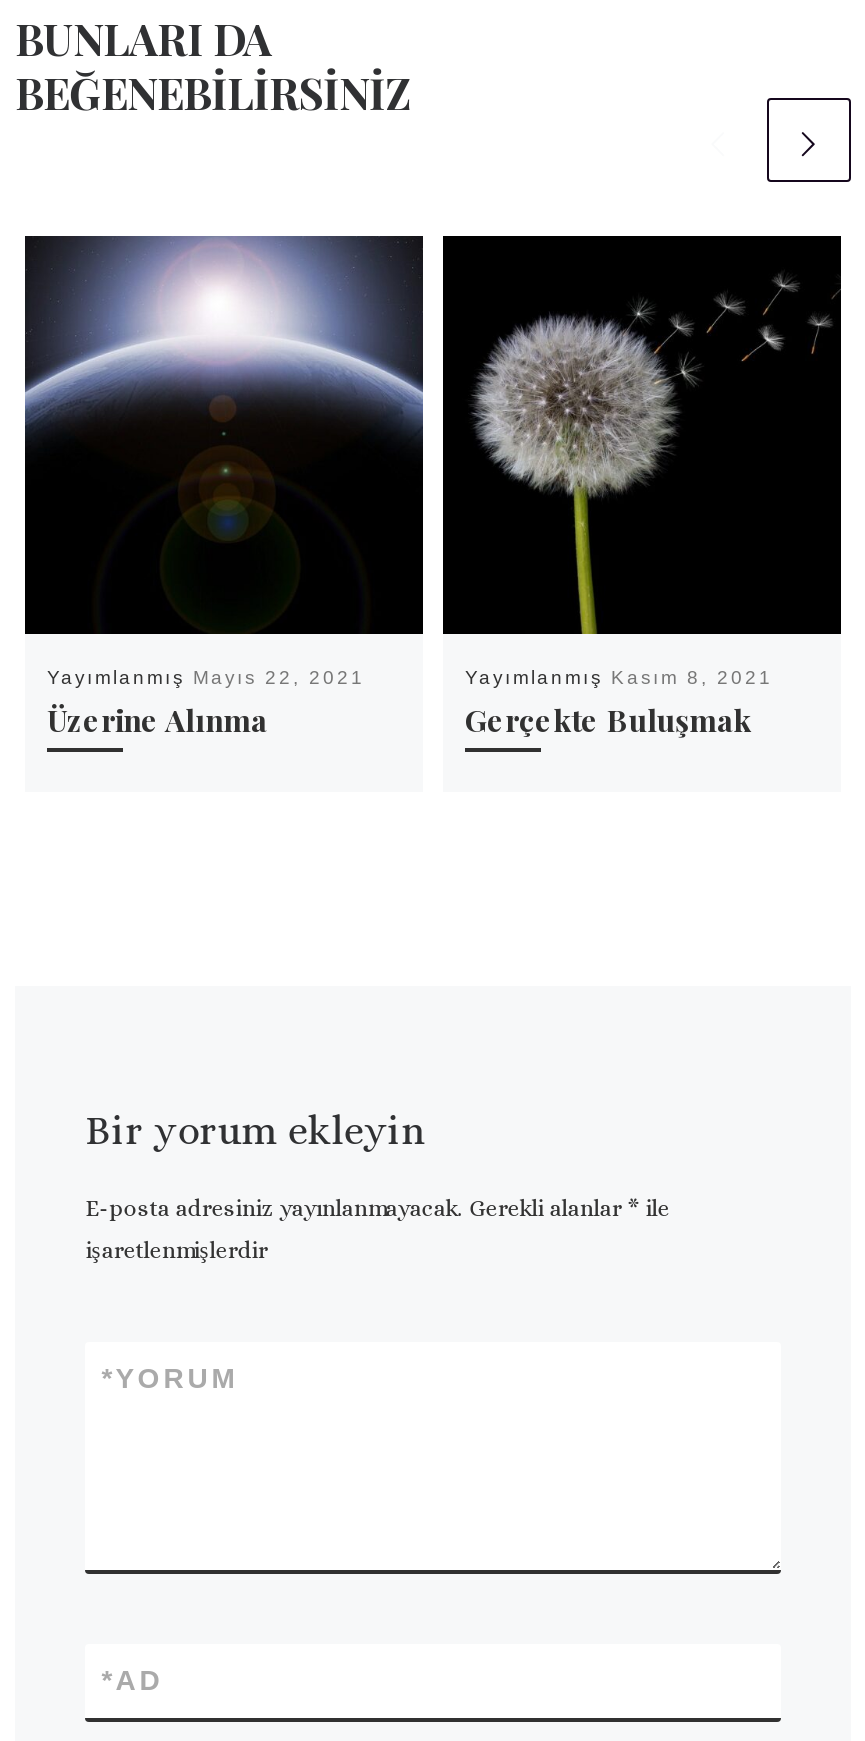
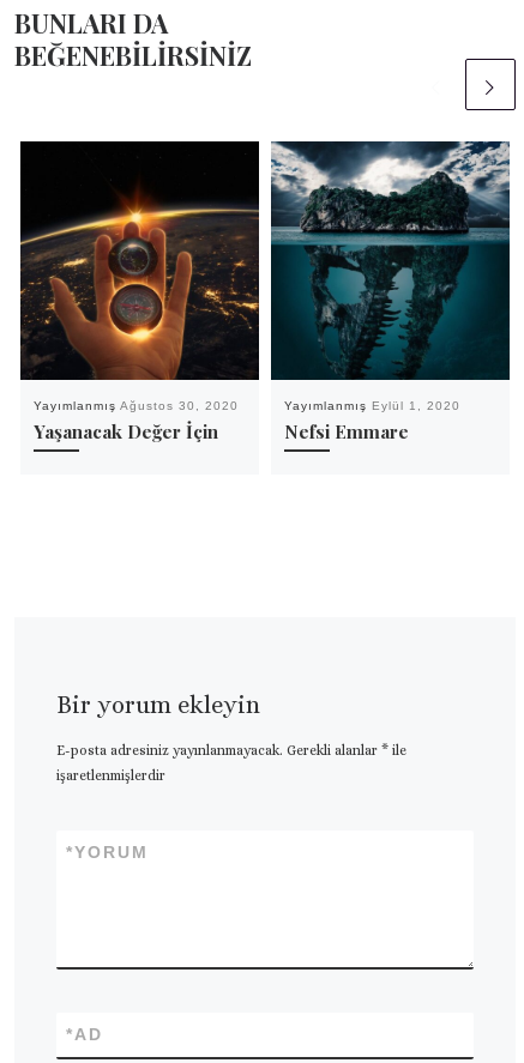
[23,235,425,739] [image] | Yayımlanmış Mayıs 22, 2021 | Üzerine Alınma -> [19,140,260,444] [image] | Yayımlanmış Ağustos 30, 2020 | Yaşanacak Değer İçin
[443,235,841,739] [image] | Yayımlanmış Kasım 8, 2021 | Gerçekte Buluşmak -> [270,141,511,444] [image] | Yayımlanmış Eylül 1, 2020 | Nefsi Emmare

